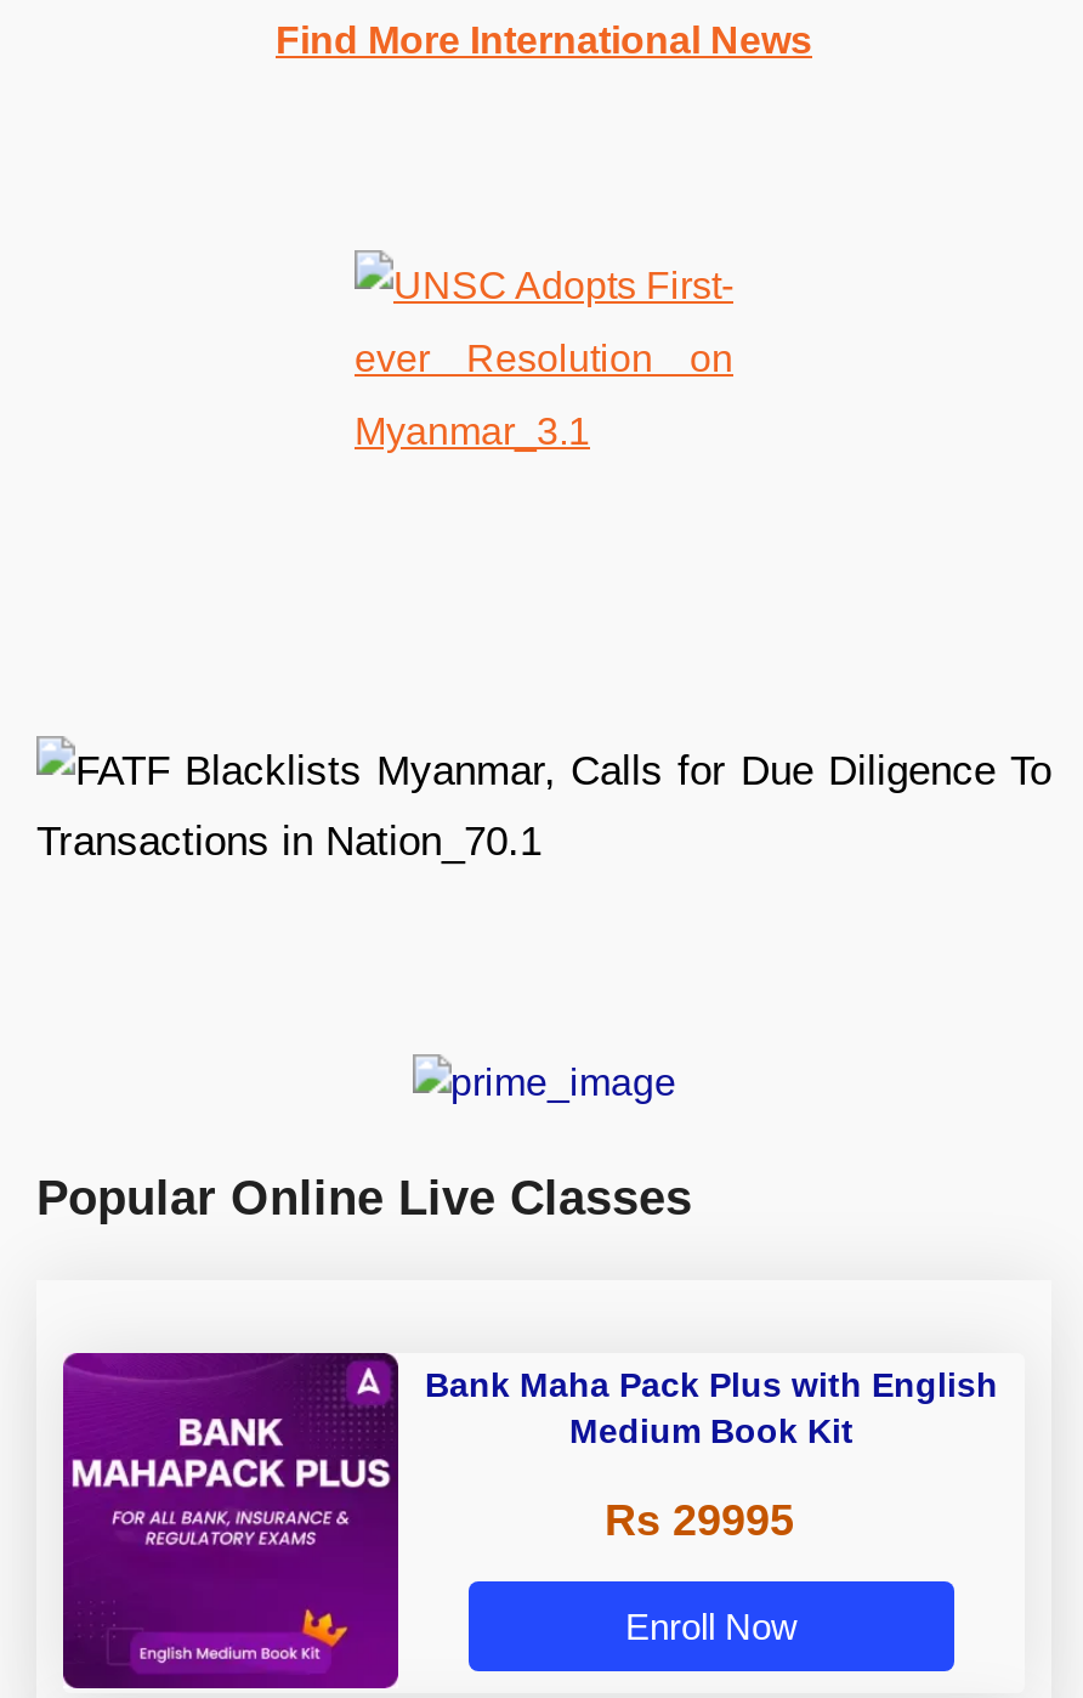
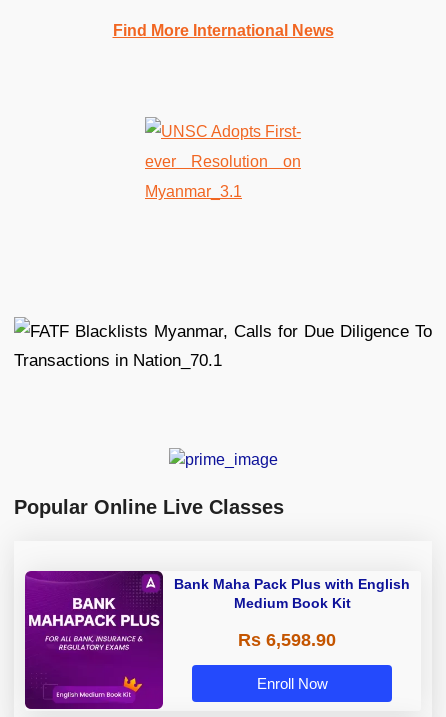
[605,1497,794,1546] Rs 29995 -> [238,630,336,650] Rs 6,598.90

